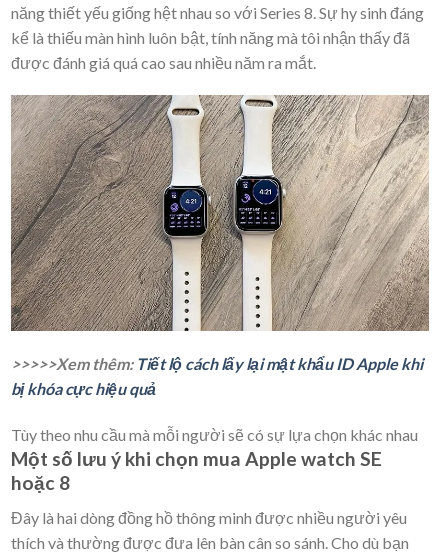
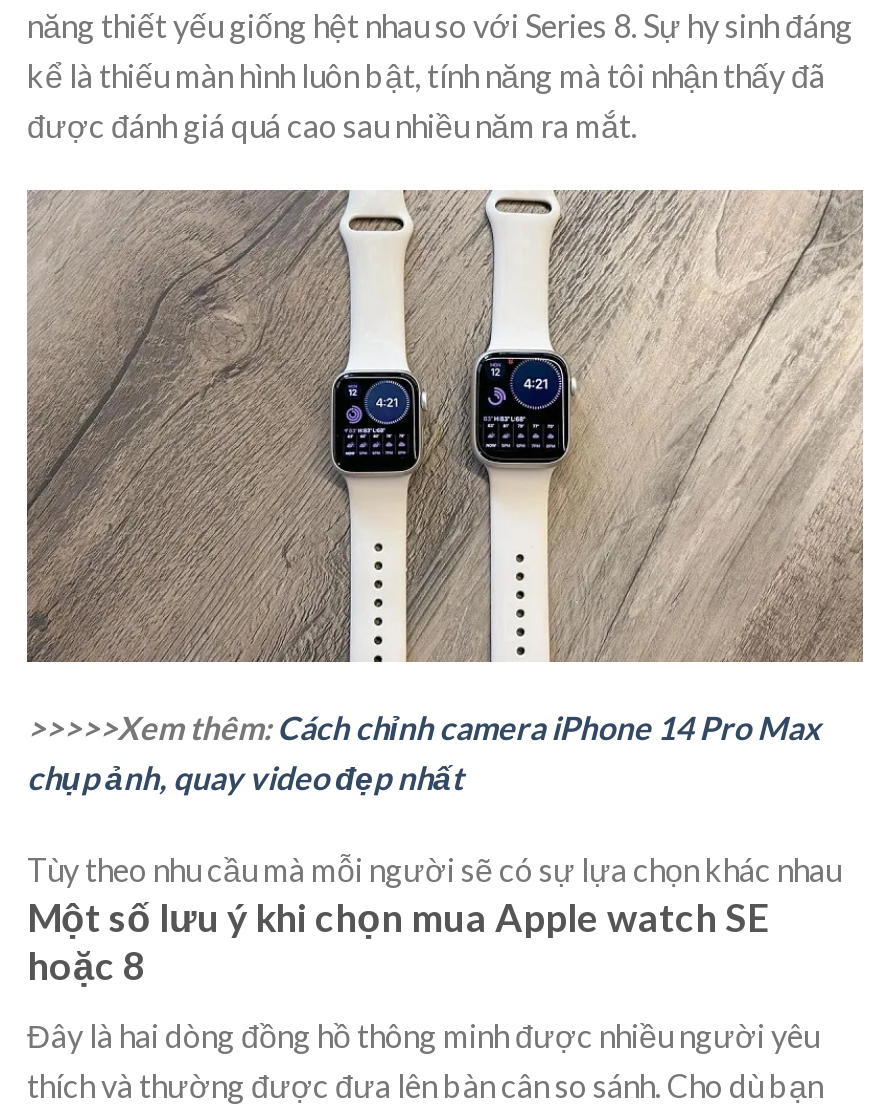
[11,354,423,398] >>>>>Xem thêm: Tiết lộ cách lấy lại mật khẩu ID Apple khi | bị khóa cực hiệu quả -> [27,709,821,797] >>>>>Xem thêm: Cách chỉnh camera iPhone 14 Pro Max | chụp ảnh, quay video đẹp nhất

